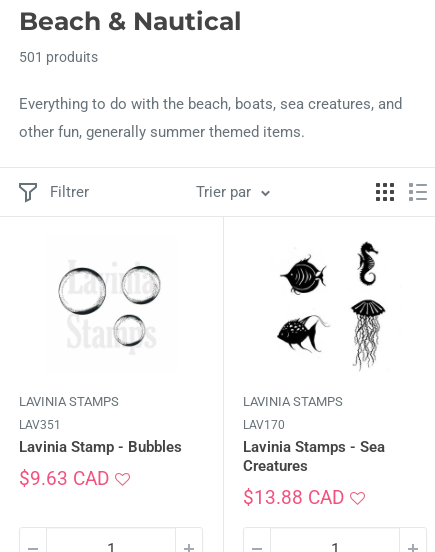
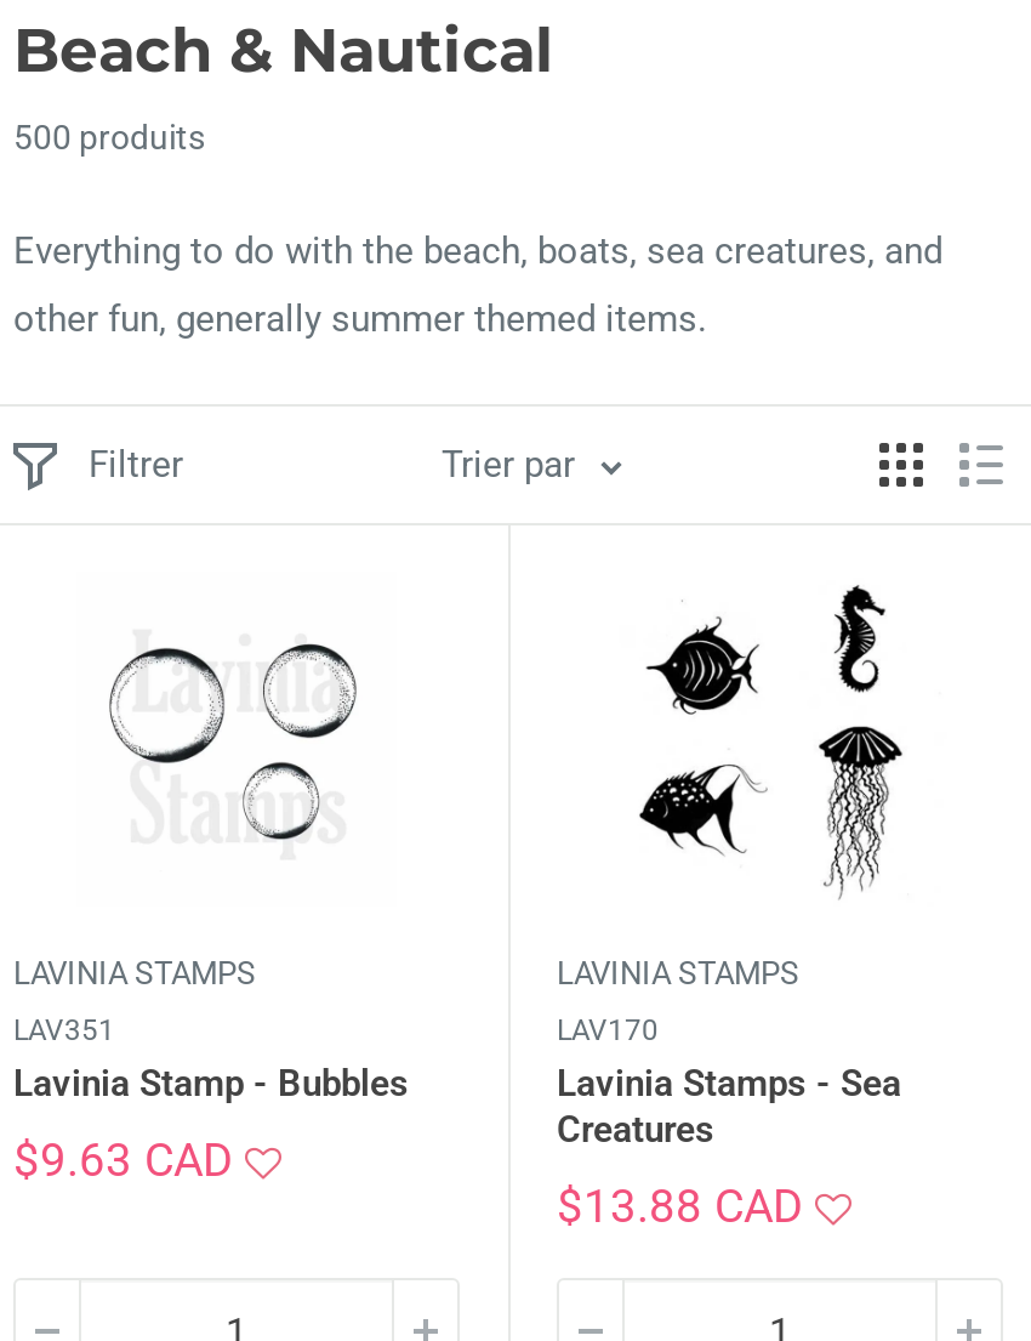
[19,49,98,65] 501 produits -> [13,118,205,157] 500 produits

